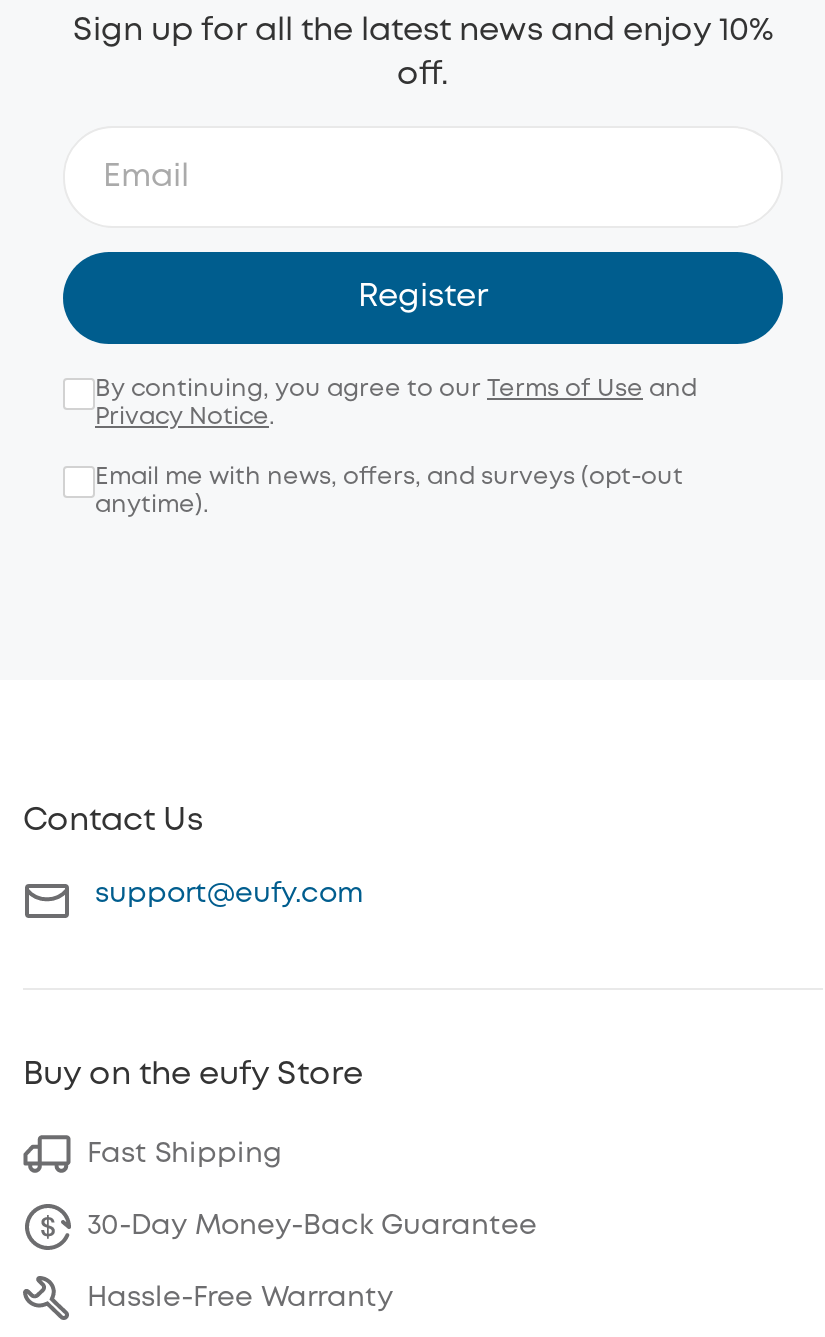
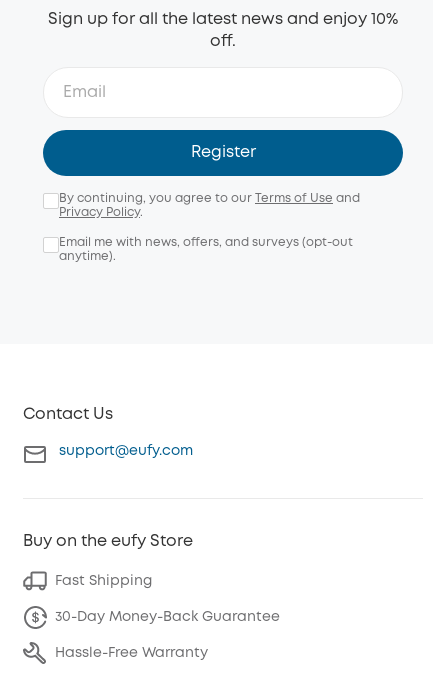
[95,405,275,427] Privacy Notice. -> [59,207,143,218] Privacy Policy.

